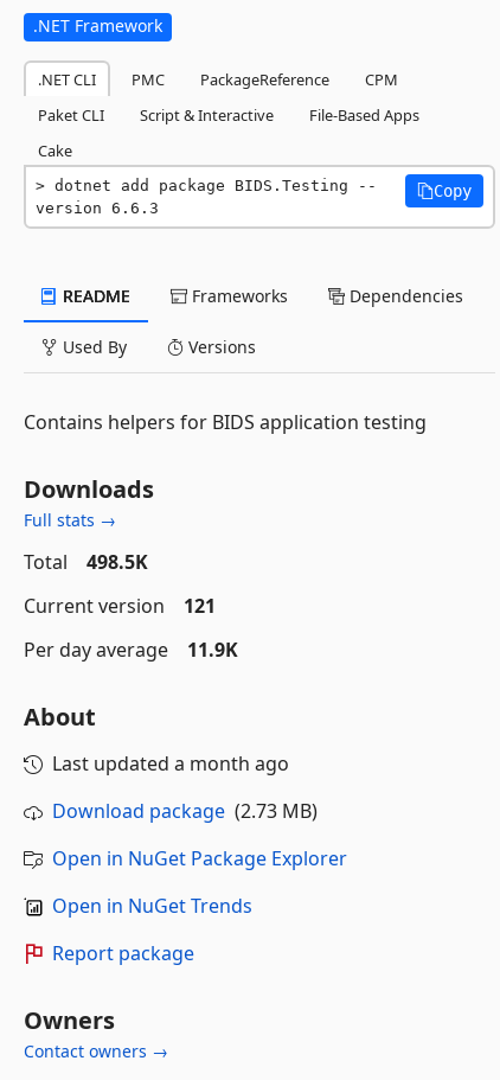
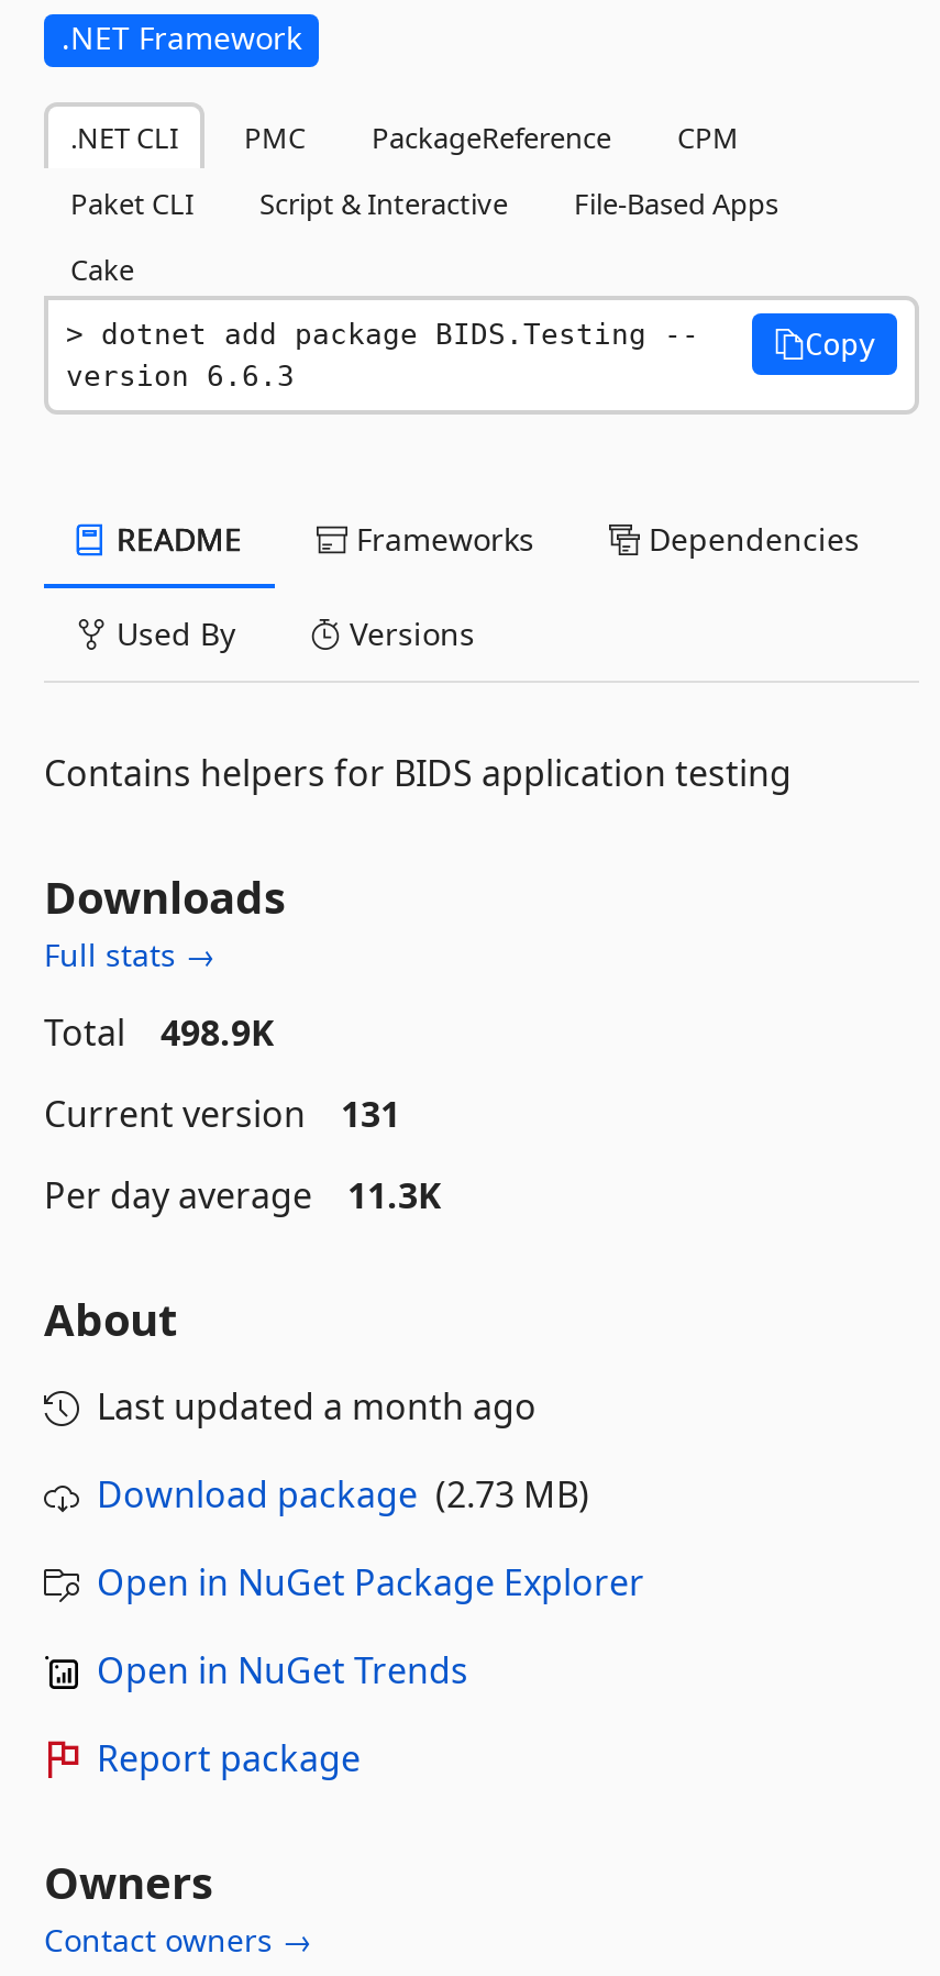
[24,549,148,575] Total 498.5K -> [44,1008,275,1057] Total 498.9K
[24,593,216,619] Current version 121 -> [44,1090,400,1138] Current version 131
[24,637,238,663] Per day average 11.9K -> [44,1171,442,1219] Per day average 11.3K

